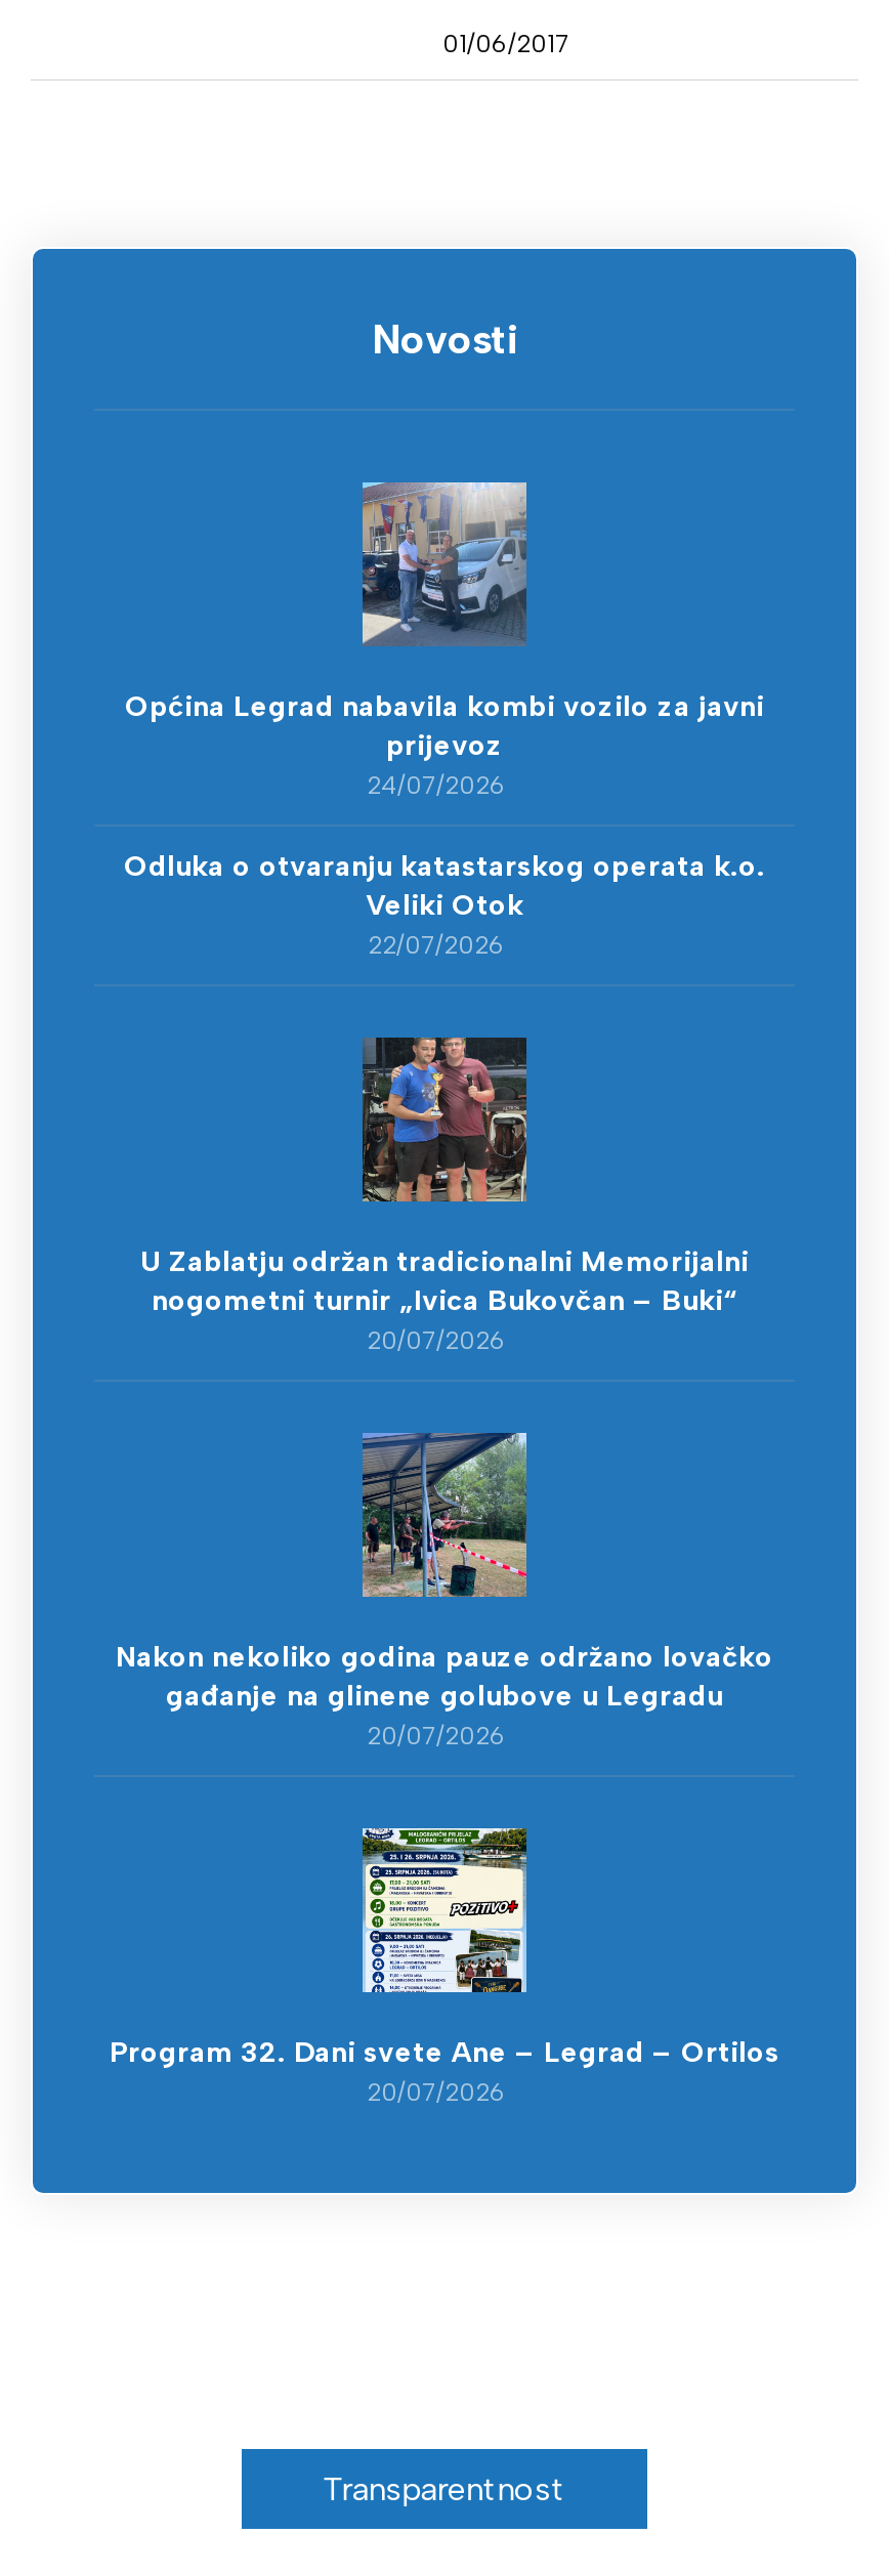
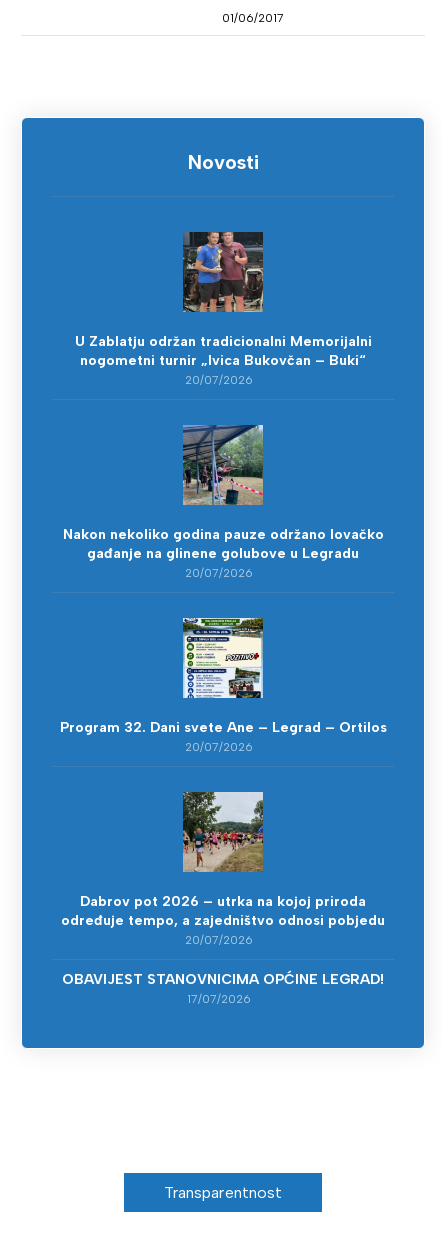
[124,480,765,960] [image] | Općina Legrad nabavila kombi vozilo za javni | prijevoz | 24/07/2026 | Odluka o otvaranju katastarskog operata k.o. | Veliki Otok | 22/07/2026 -> none
moved [110,1033,779,2107] -> [59,230,386,754]: [image] | U Zablatju održan tradicionalni Memorijalni | nogometni turnir „Ivica Bukovčan – Buki“ | ... | Program 32. Dani svete Ane – Legrad – Ortilos | 20/07/2026
none -> [61,791,385,1006] [image] | Dabrov pot 2026 – utrka na kojoj priroda | određuje tempo, a zajedništvo odnosi pobjedu | 20/07/2026 | OBAVIJEST STANOVNICIMA OPĆINE LEGRAD! | 17/07/2026

